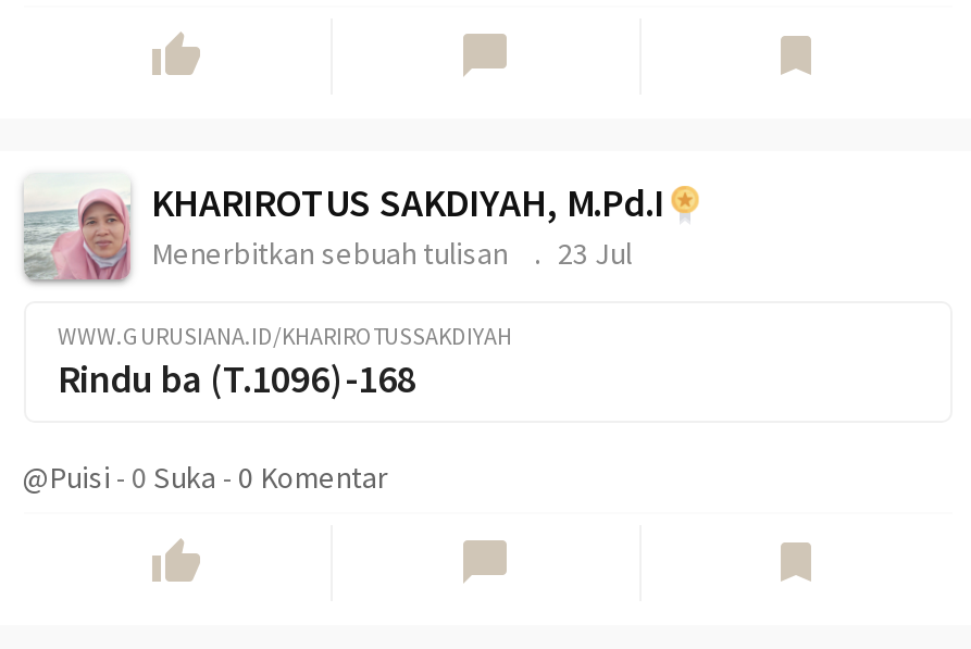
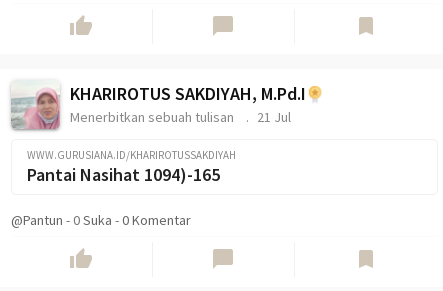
[151,234,632,273] Menerbitkan sebuah tulisan 23 Jul -> [69,108,290,126] Menerbitkan sebuah tulisan 21 Jul
[58,354,416,404] Rindu ba (T.1096)-168 -> [26,163,219,186] Pantai Nasihat 1094)-165
[23,458,388,497] @Puisi - 0 Suka - 0 Komentar -> [10,211,190,229] @Pantun - 0 Suka - 0 Komentar

